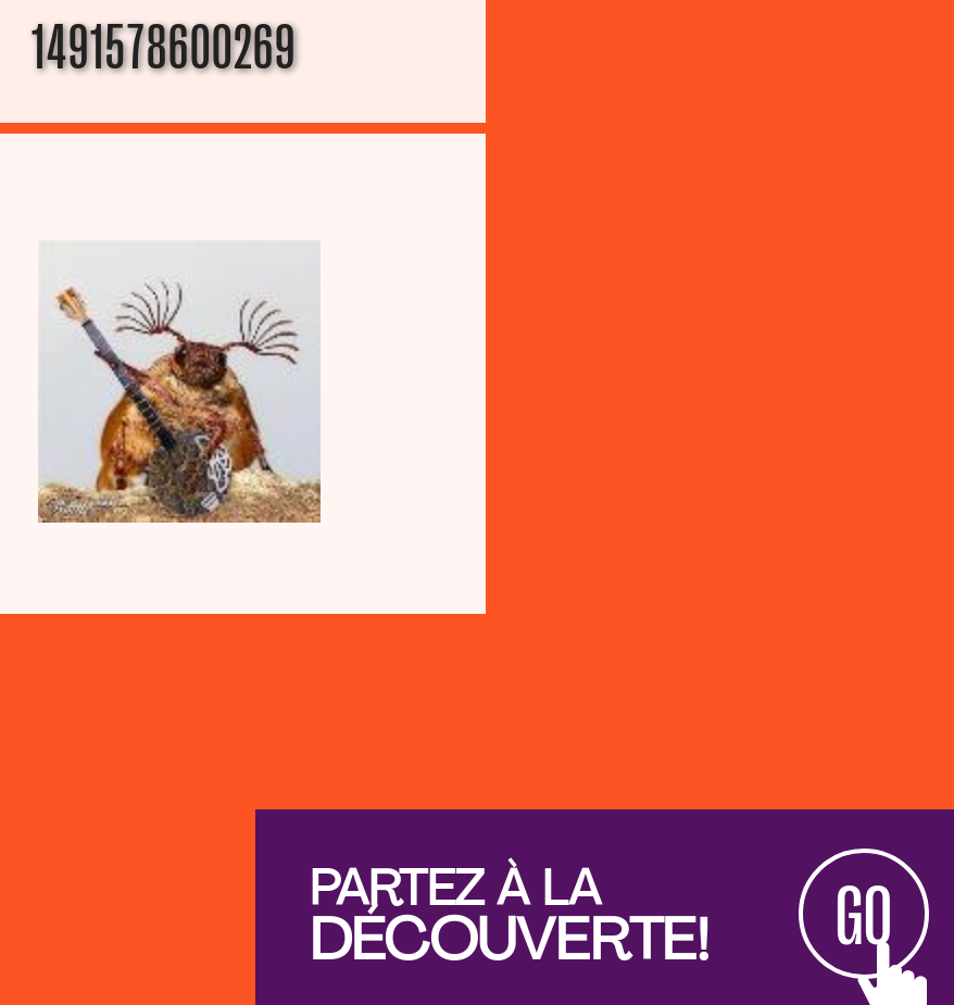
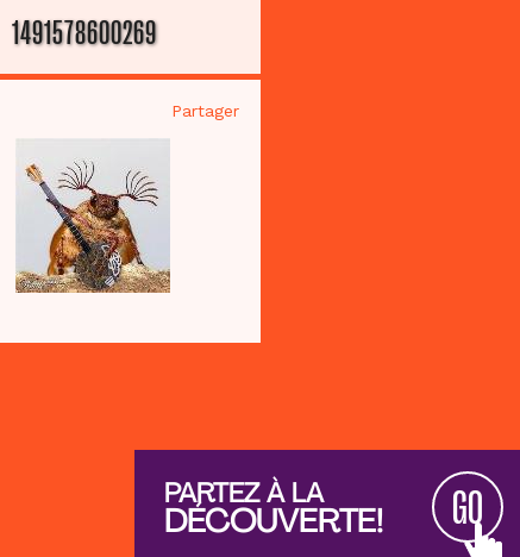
none -> [171,101,239,120] Partager

